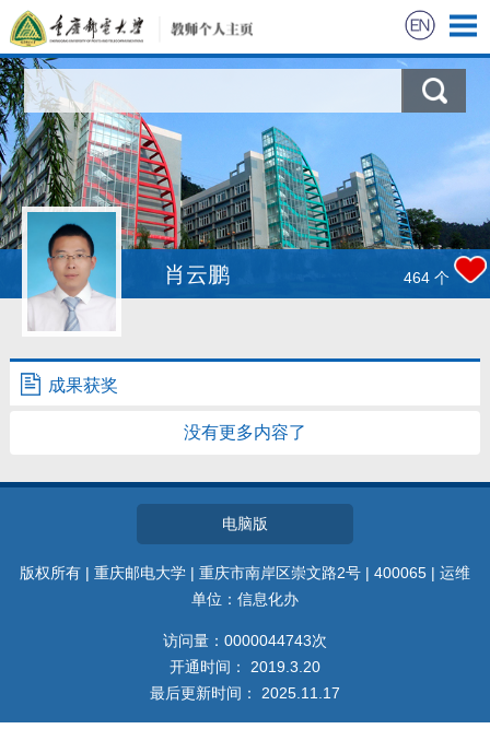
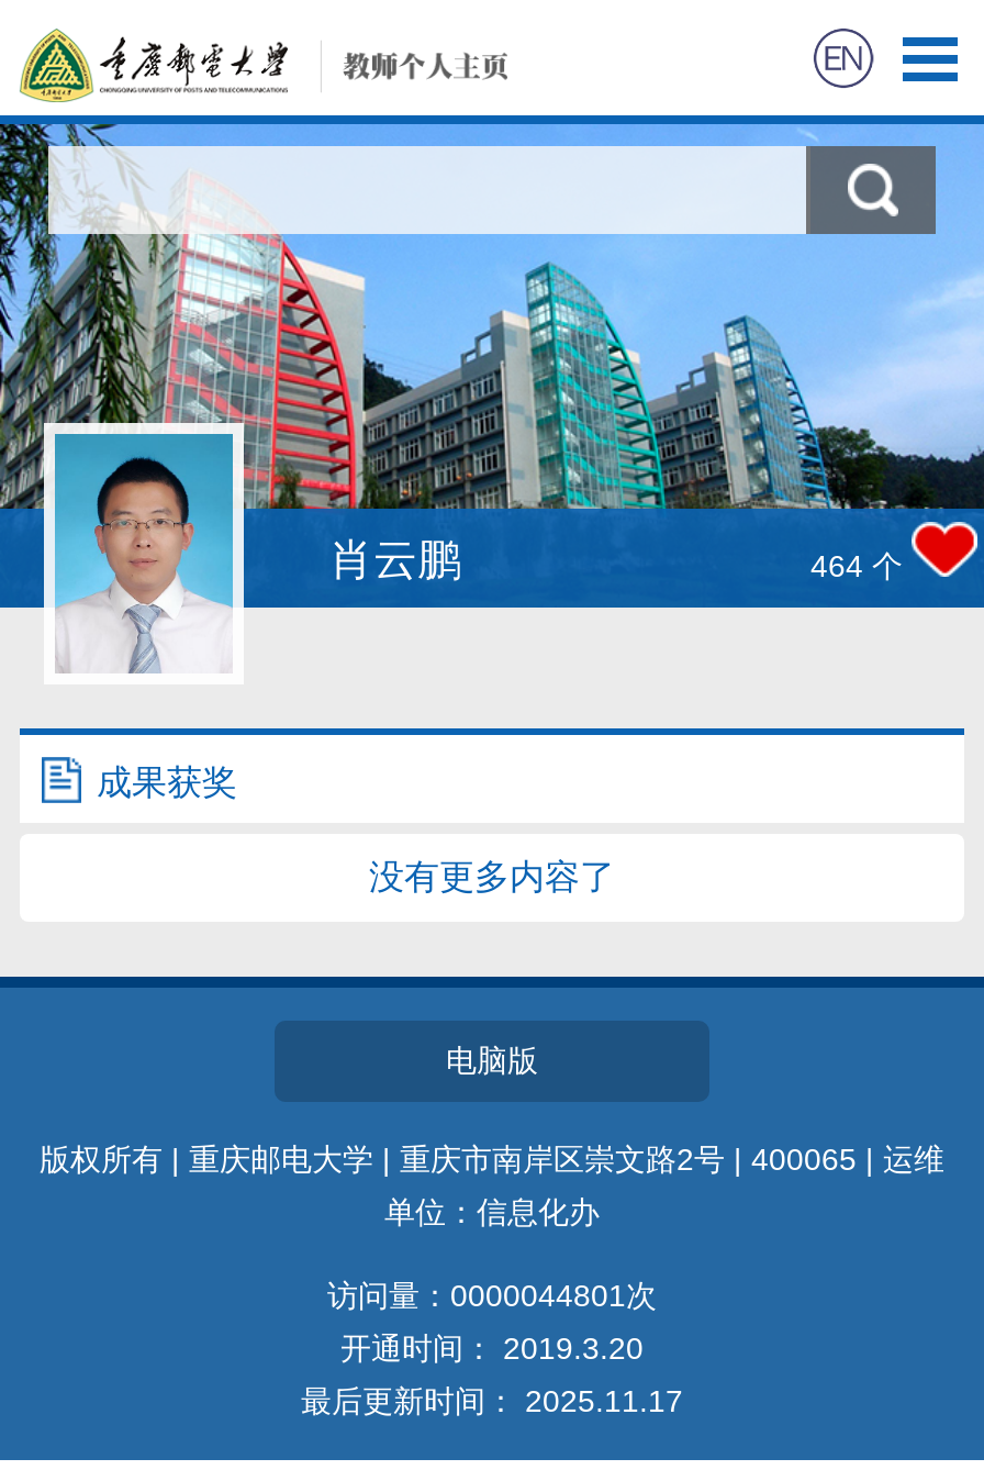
[163,632,327,649] 访问量：0000044743次 -> [327,1278,657,1313] 访问量：0000044801次

